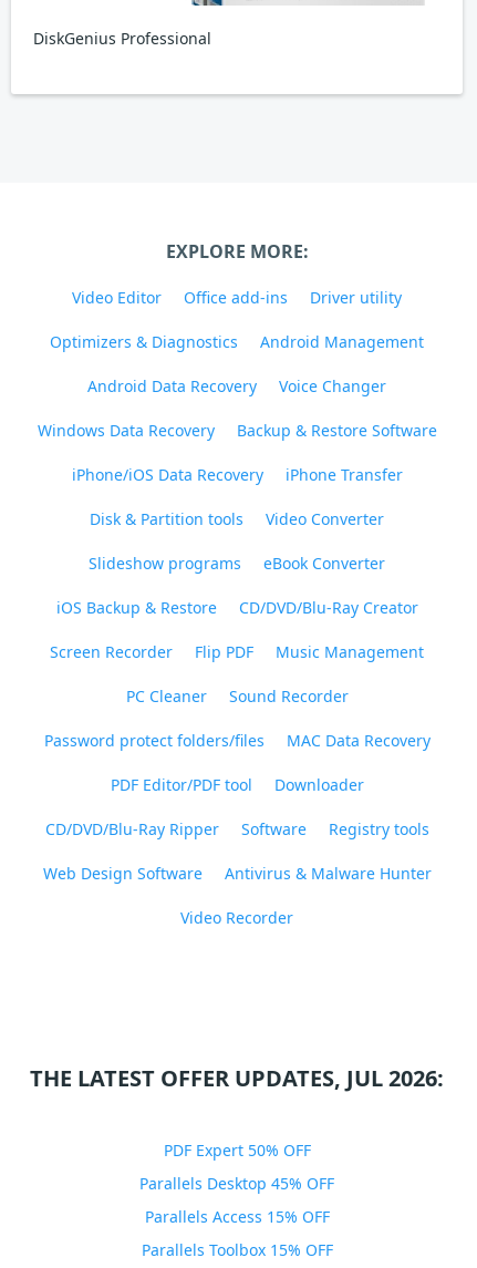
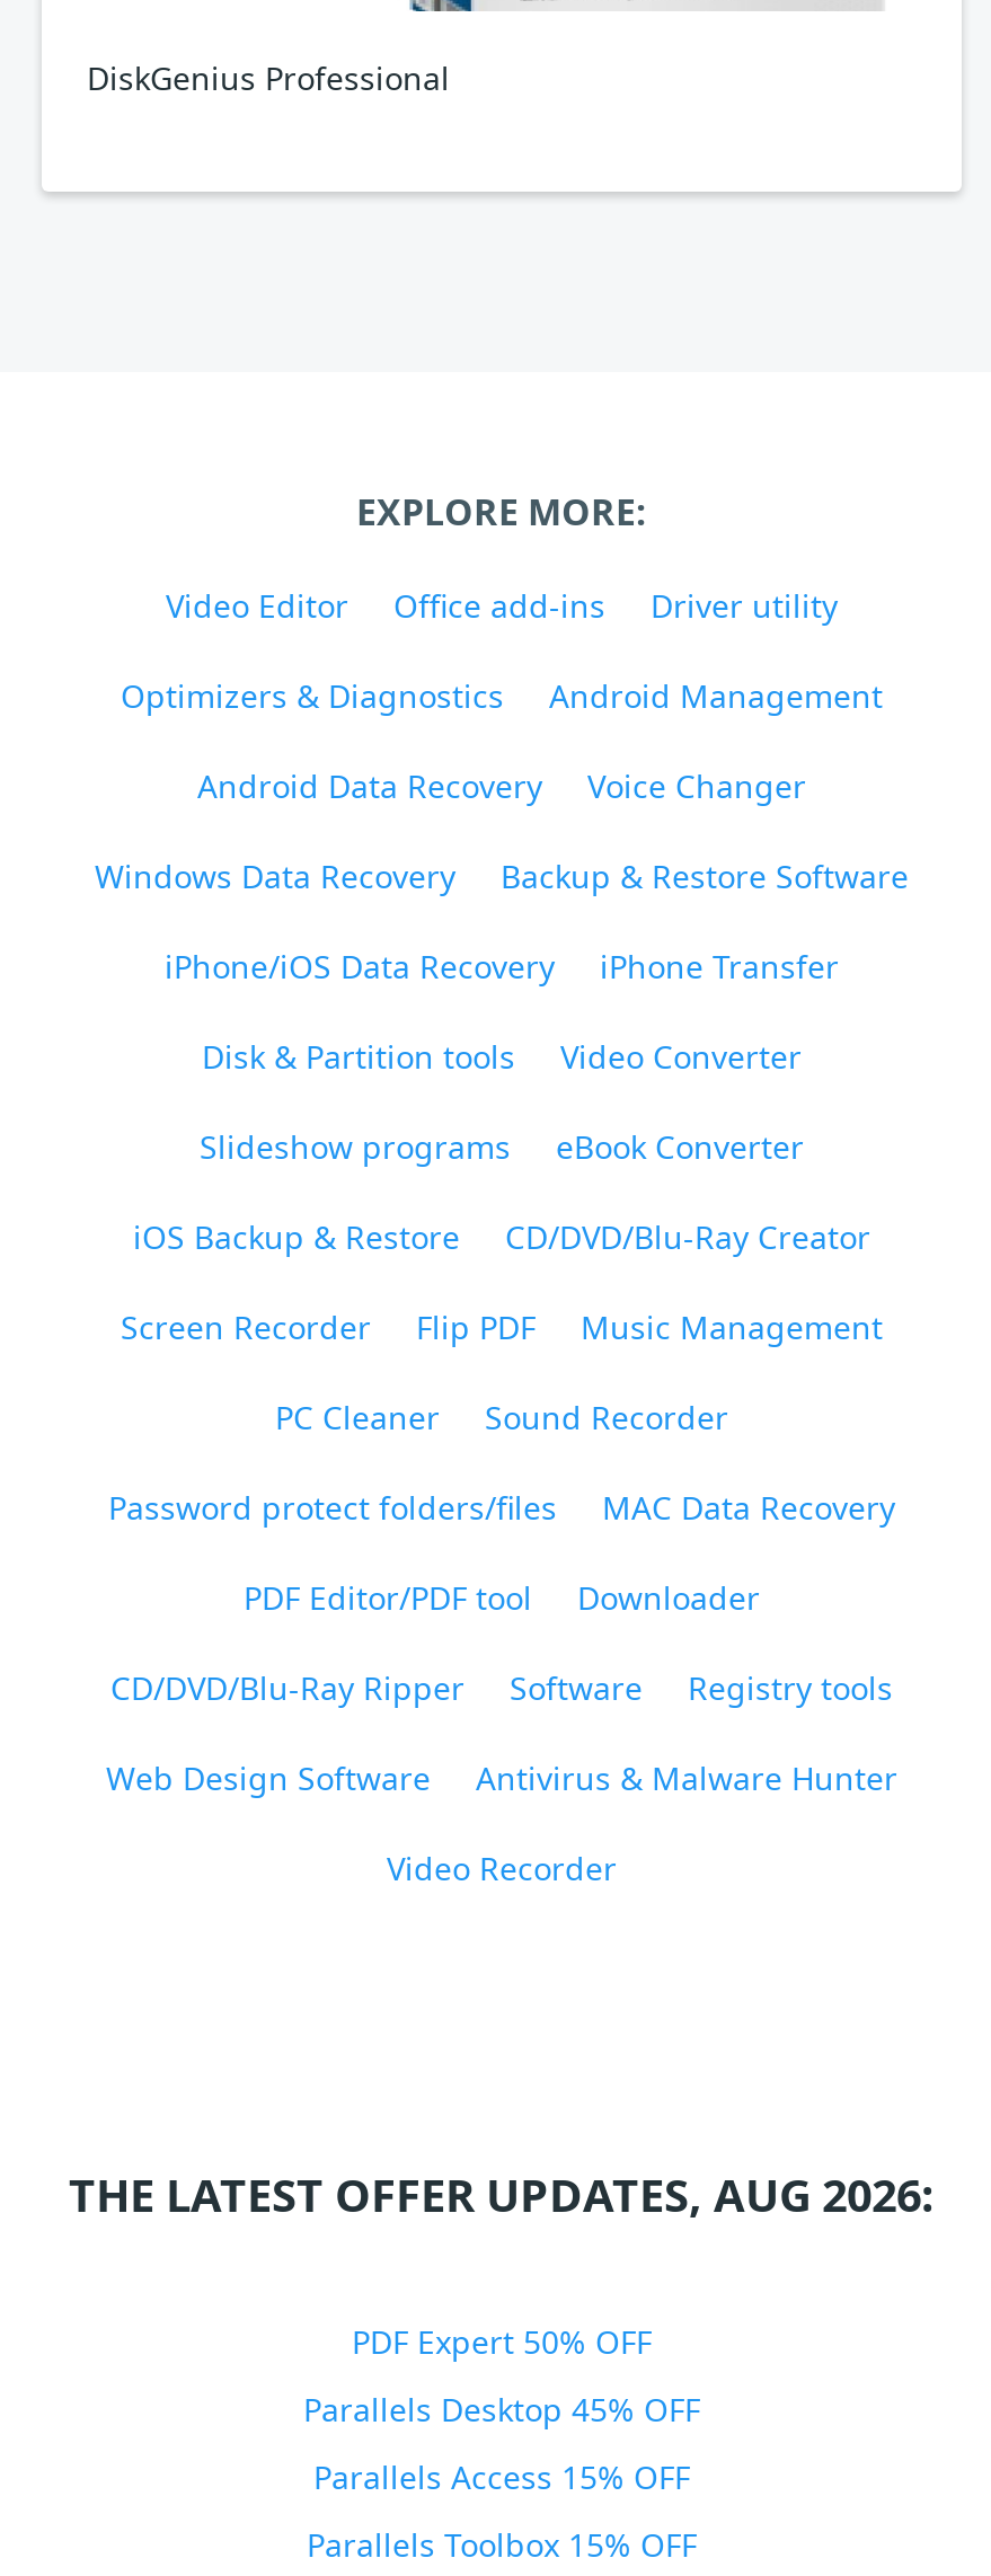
[30,1063,444,1093] THE LATEST OFFER UPDATES, JUL 2026: -> [69,2165,935,2225] THE LATEST OFFER UPDATES, AUG 2026:

